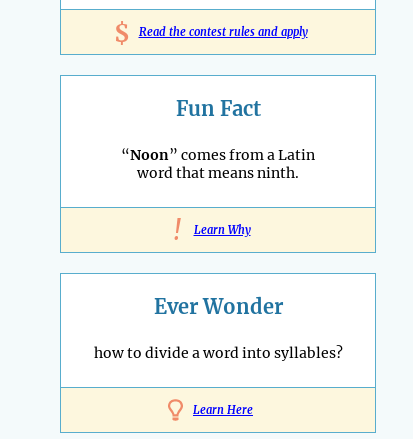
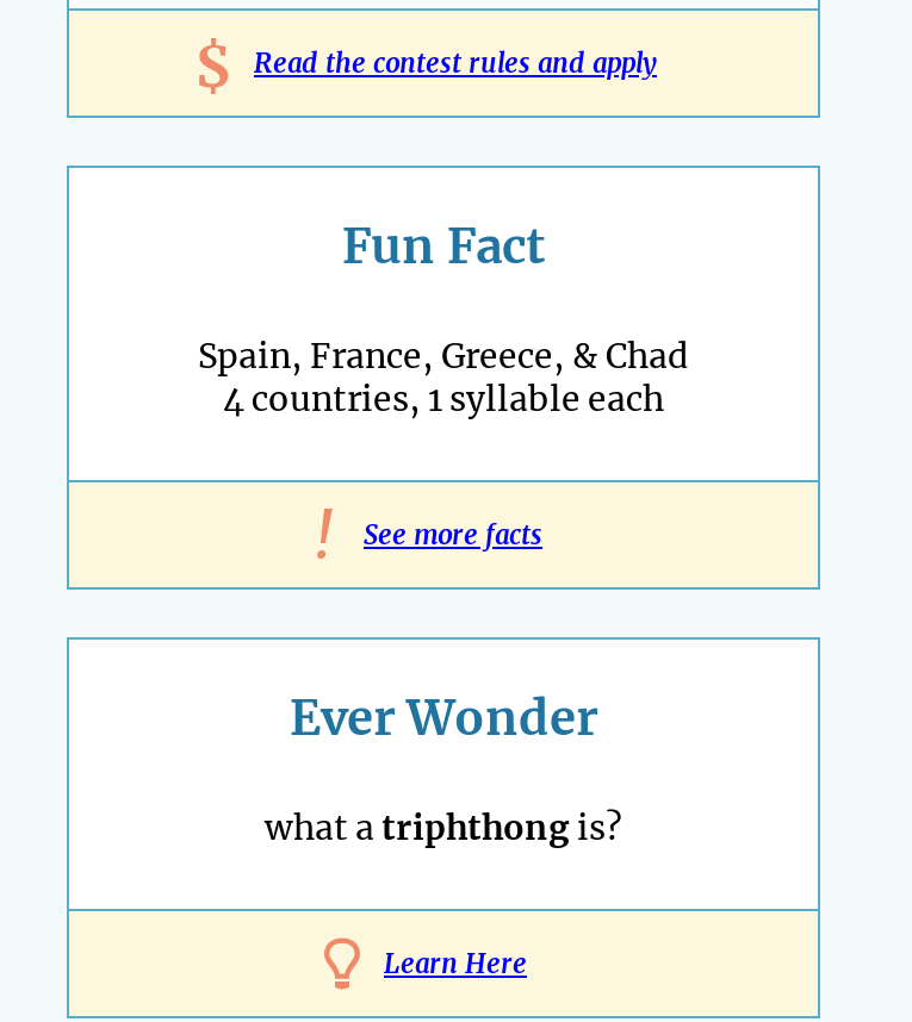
[121,146,315,182] “Noon” comes from a Latin | word that means ninth. -> [198,335,689,421] Spain, France, Greece, & Chad | 4 countries, 1 syllable each
[193,223,250,237] Learn Why -> [364,519,542,552] See more facts
[93,344,342,362] how to divide a word into syllables? -> [265,807,622,850] what a triphthong is?

